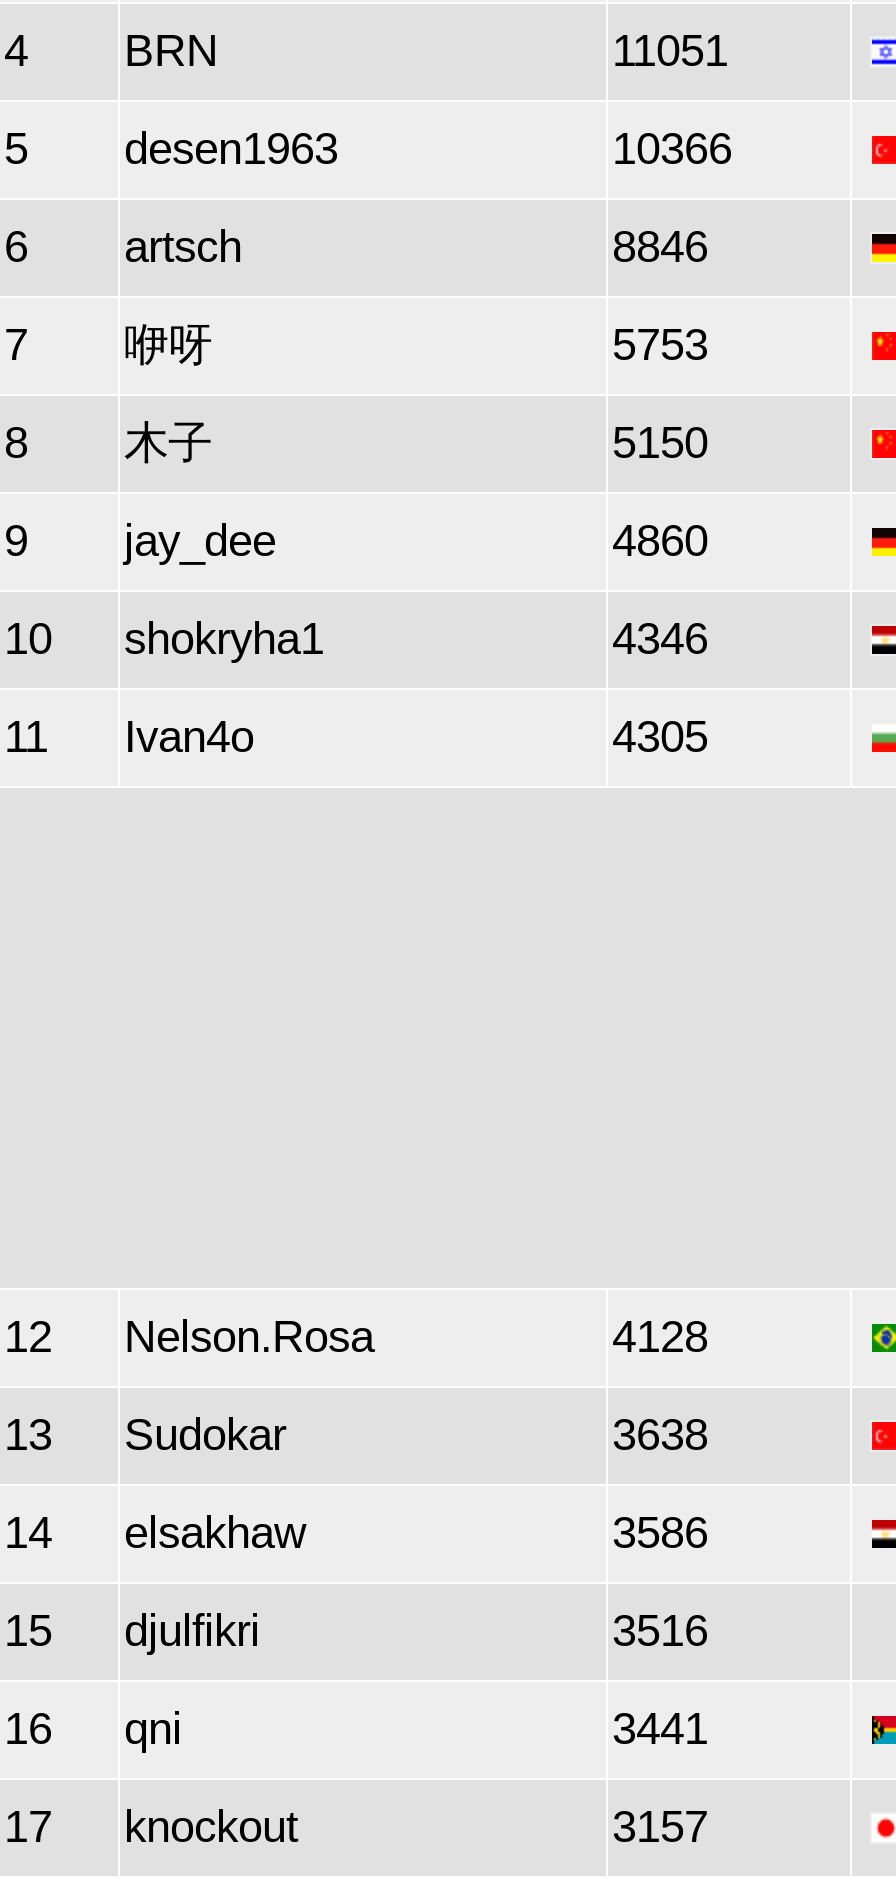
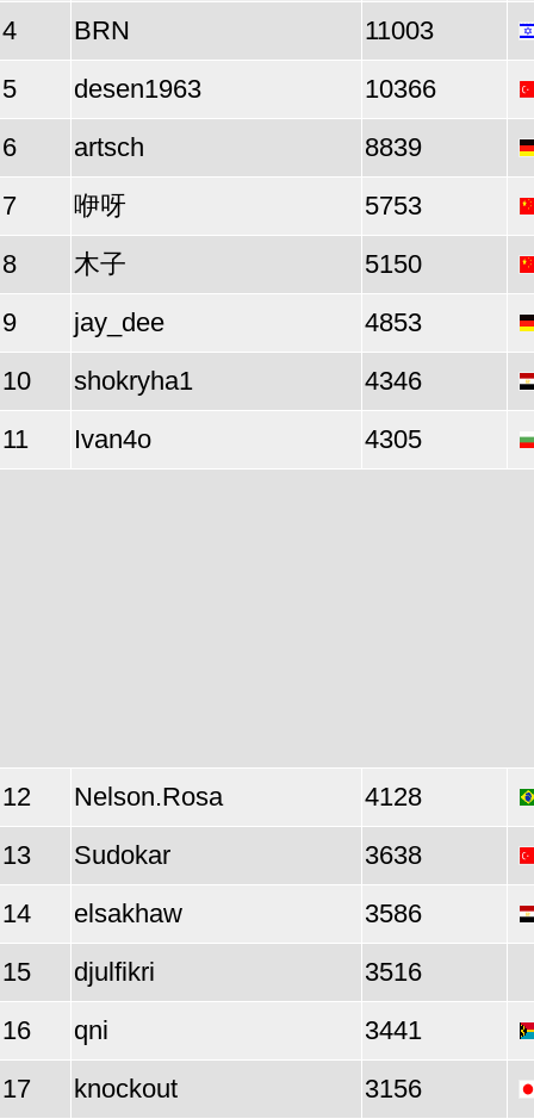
[612,26,728,76] 11051 -> [365,15,434,45] 11003
[612,222,708,272] 8846 -> [365,132,422,162] 8839
[612,516,708,566] 4860 -> [365,307,422,337] 4853
[612,1802,708,1852] 3157 -> [365,1074,422,1104] 3156

